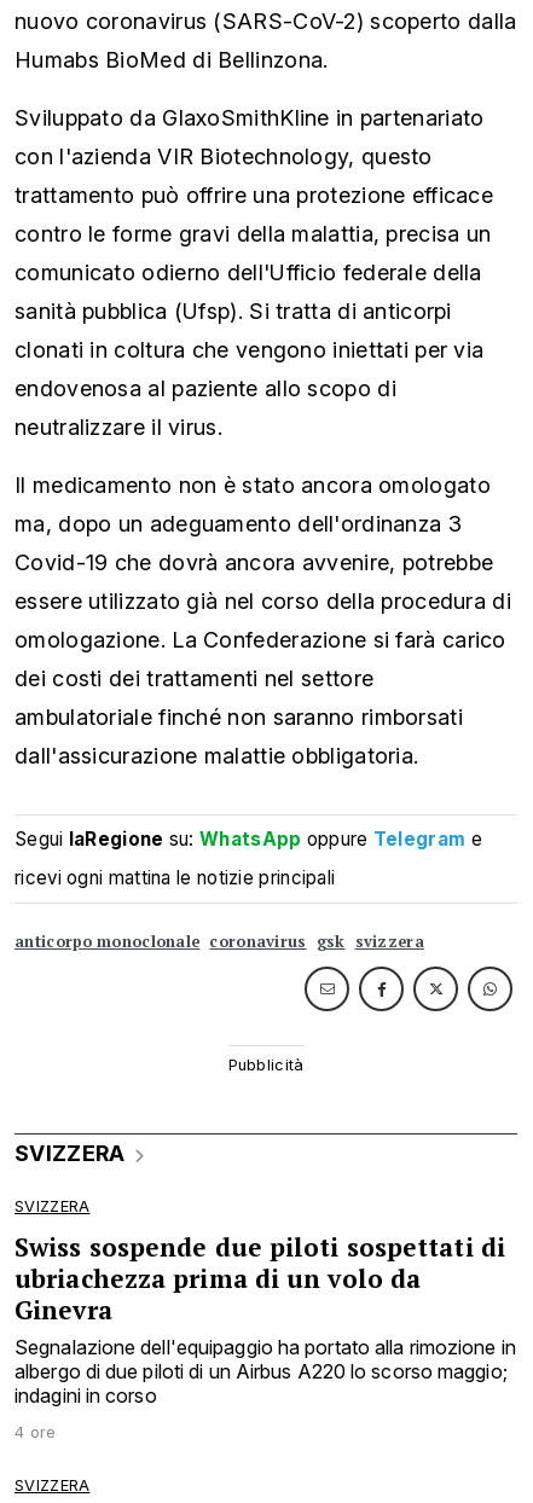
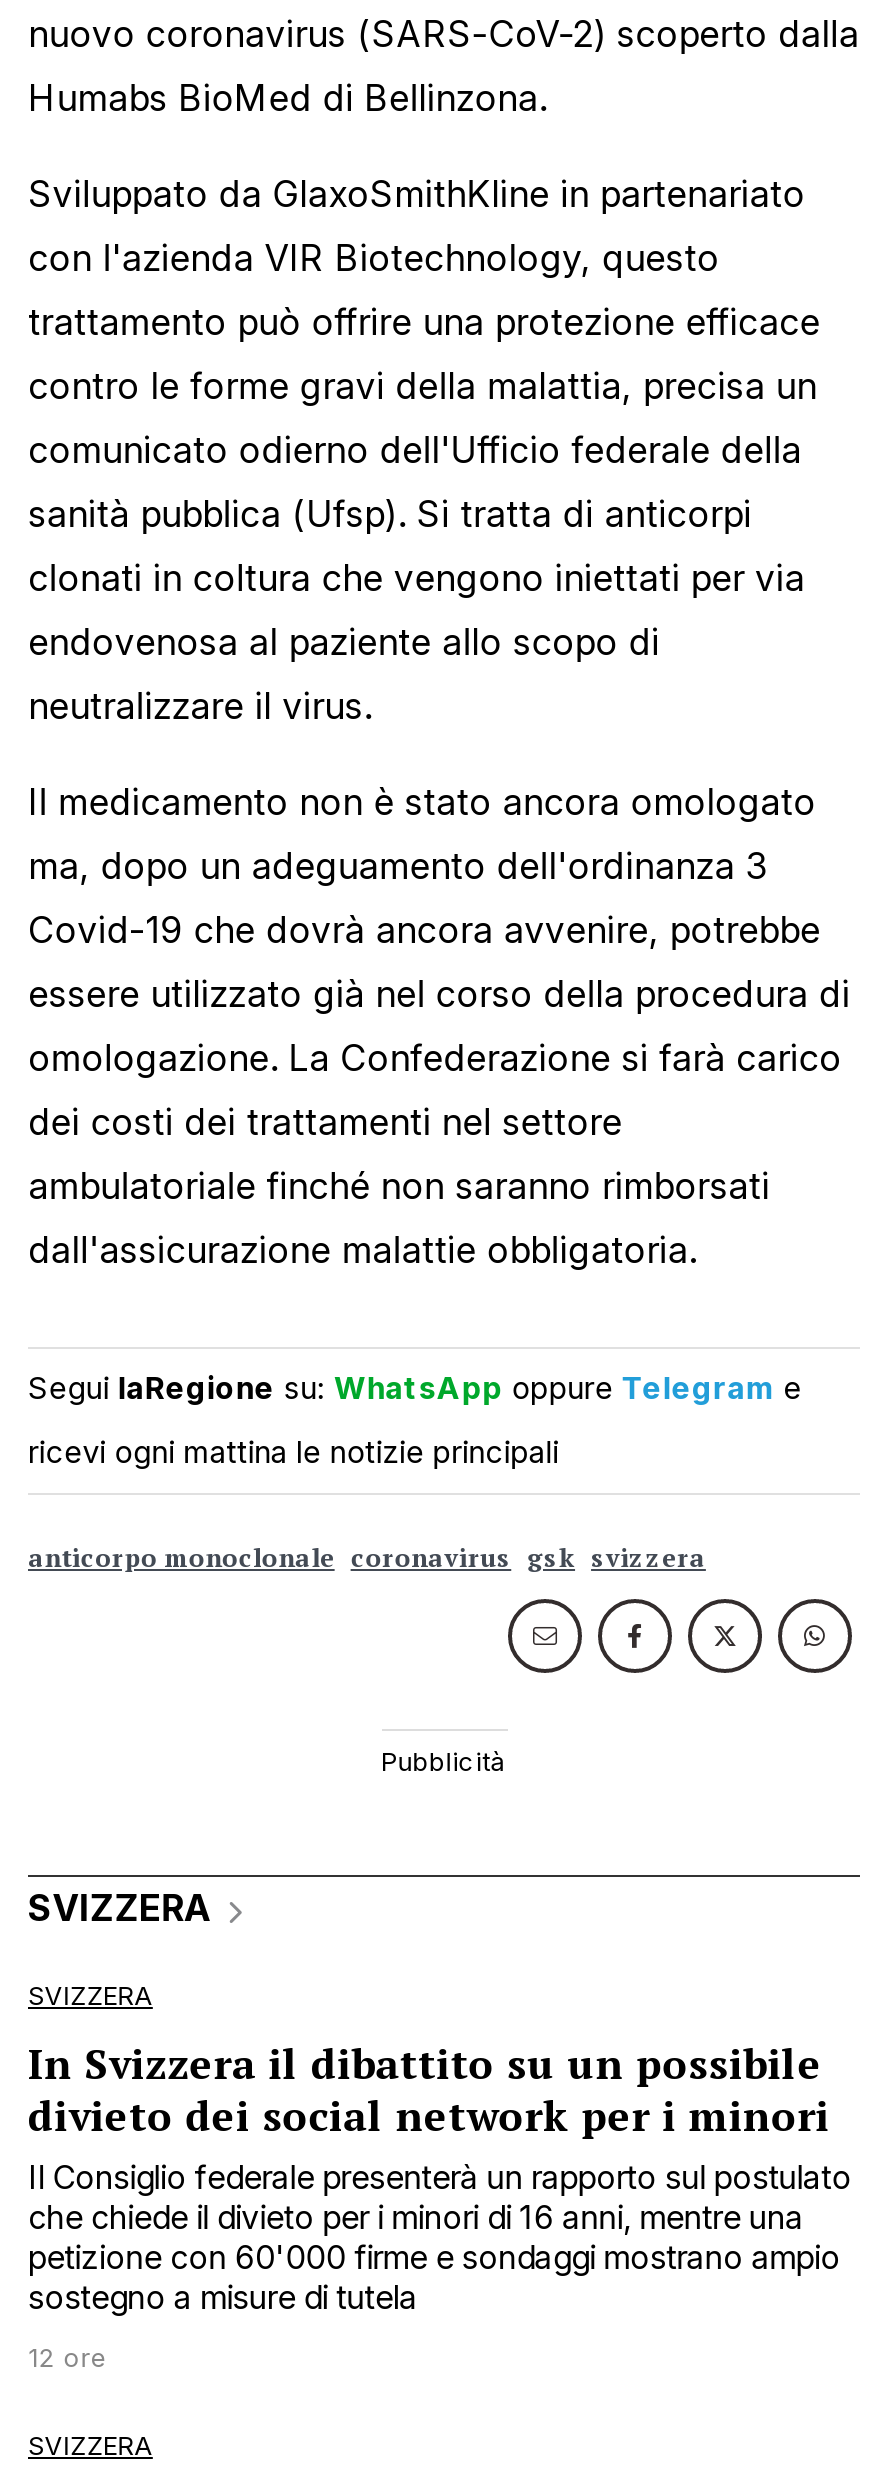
[15,1230,516,1408] Swiss sospende due piloti sospettati di | ubriachezza prima di un volo da | Ginevra | Segnalazione dell'equipaggio ha portato alla rimozione in | albergo di due piloti di un Airbus A220 lo scorso maggio; | indagini in corso -> [28,2036,852,2318] In Svizzera il dibattito su un possibile | divieto dei social network per i minori | Il Consiglio federale presenterà un rapporto sul postulato | che chiede il divieto per i minori di 16 anni, mentre una | petizione con 60'000 firme e sondaggi mostrano ampio | sostegno a misure di tutela
[15,1424,56,1442] 4 ore -> [28,2344,108,2374] 12 ore

